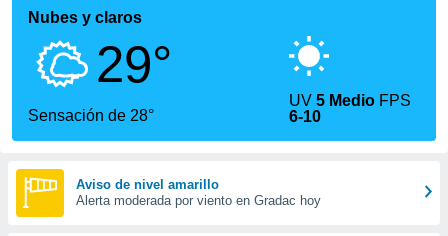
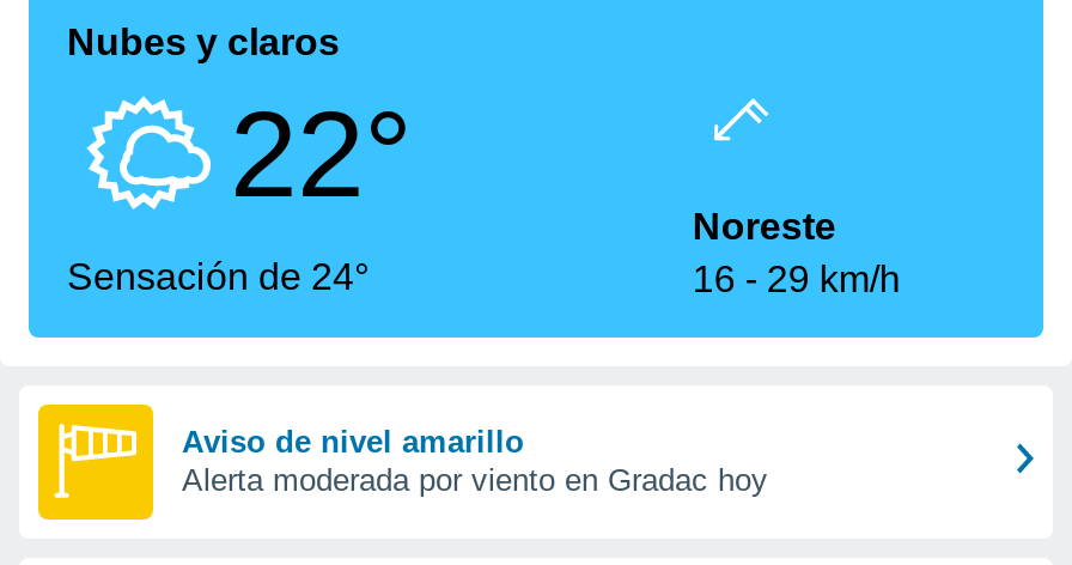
[28,35,172,124] 29° | Sensación de 28° -> [67,85,412,297] 22° | Sensación de 24°
[289,92,411,125] UV 5 Medio FPS | 6-10 -> [692,206,900,299] Noreste | 16 | 29 km/h

